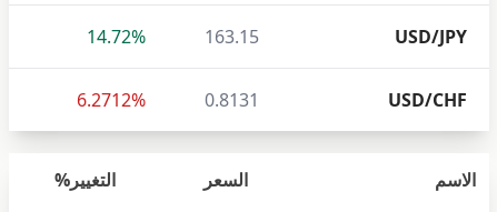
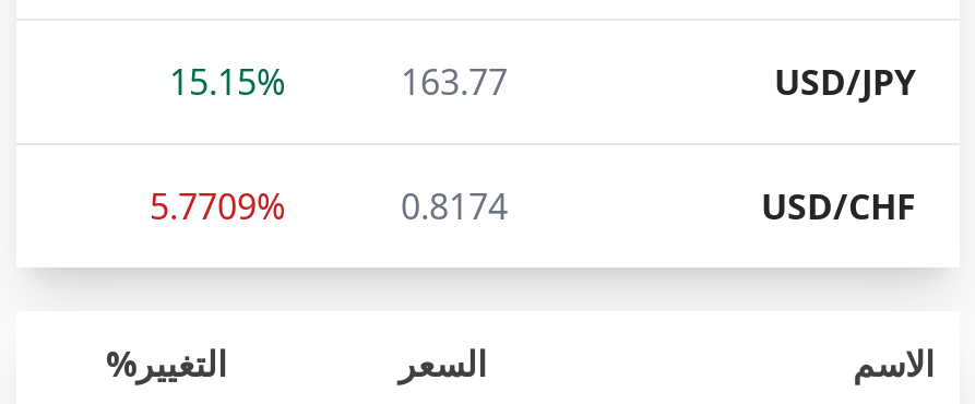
[87,25,146,49] 14.72% -> [169,57,285,105] 15.15%
[205,25,259,49] 163.15 -> [401,57,508,105] 163.77
[77,88,146,112] 6.2712% -> [150,182,285,230] 5.7709%
[205,88,259,112] 0.8131 -> [401,182,508,230] 0.8174

